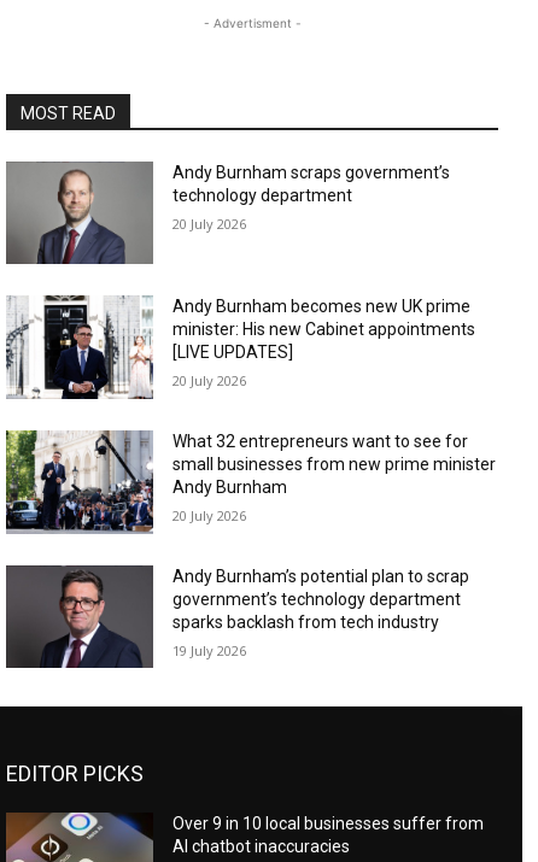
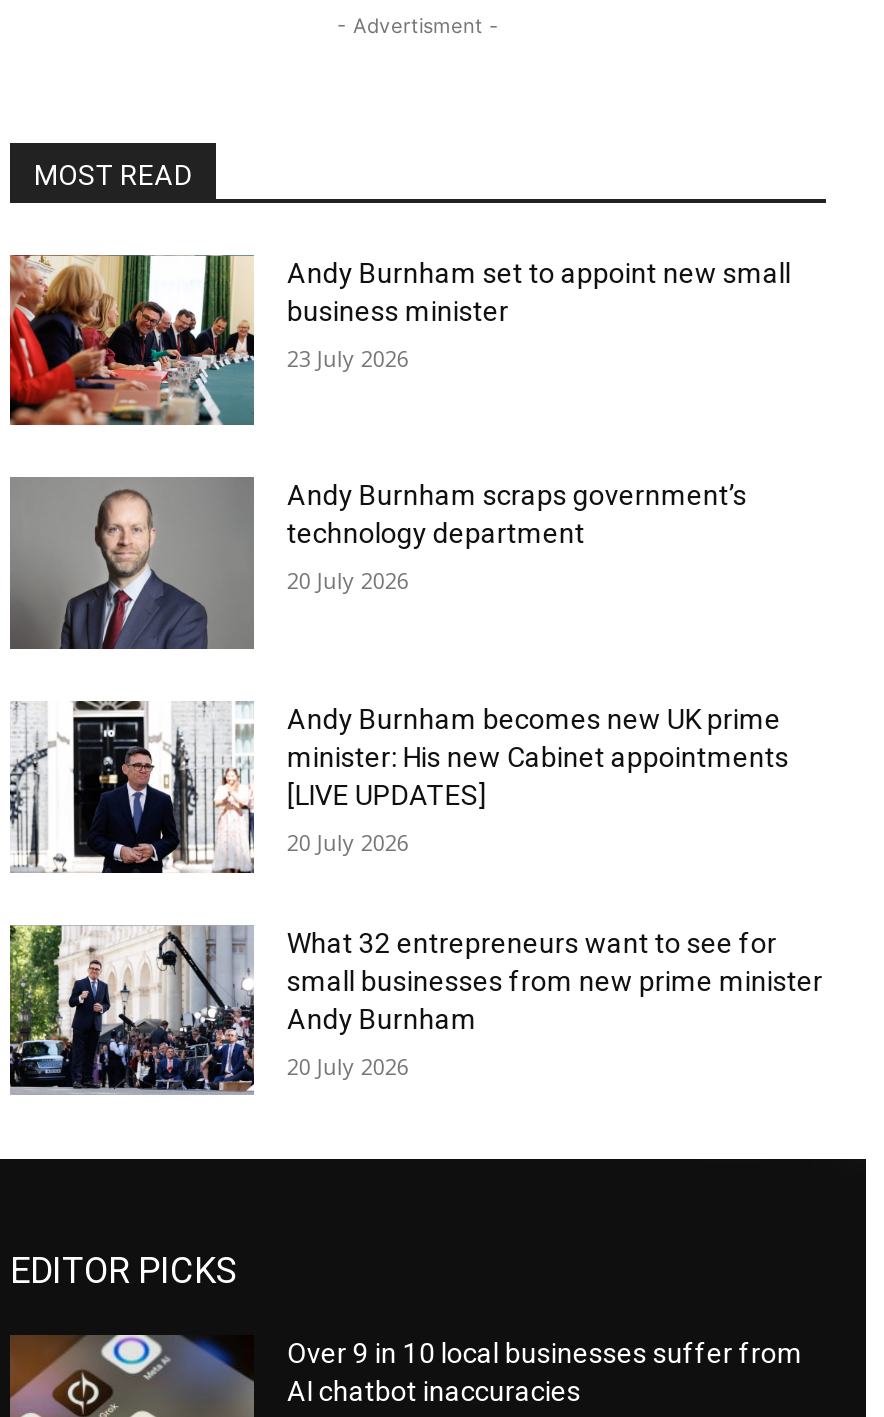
none -> [8,255,791,427] [image] | Andy Burnham set to appoint new small | business minister | 23 July 2026
moved [0,162,496,525] -> [0,480,823,1081]: [image] | Andy Burnham scraps government’s | technology department | ... | Andy Burnham | 20 July 2026
[6,564,470,668] [image] | Andy Burnham’s potential plan to scrap | government’s technology department | sparks backlash from tech industry | 19 July 2026 -> none

